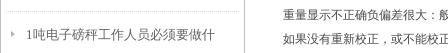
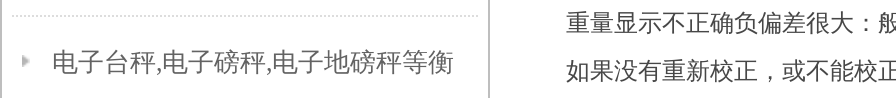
[26,27,215,42] 1吨电子磅秤工作人员必须要做什 -> [52,47,454,77] 电子台秤,电子磅秤,电子地磅秤等衡

